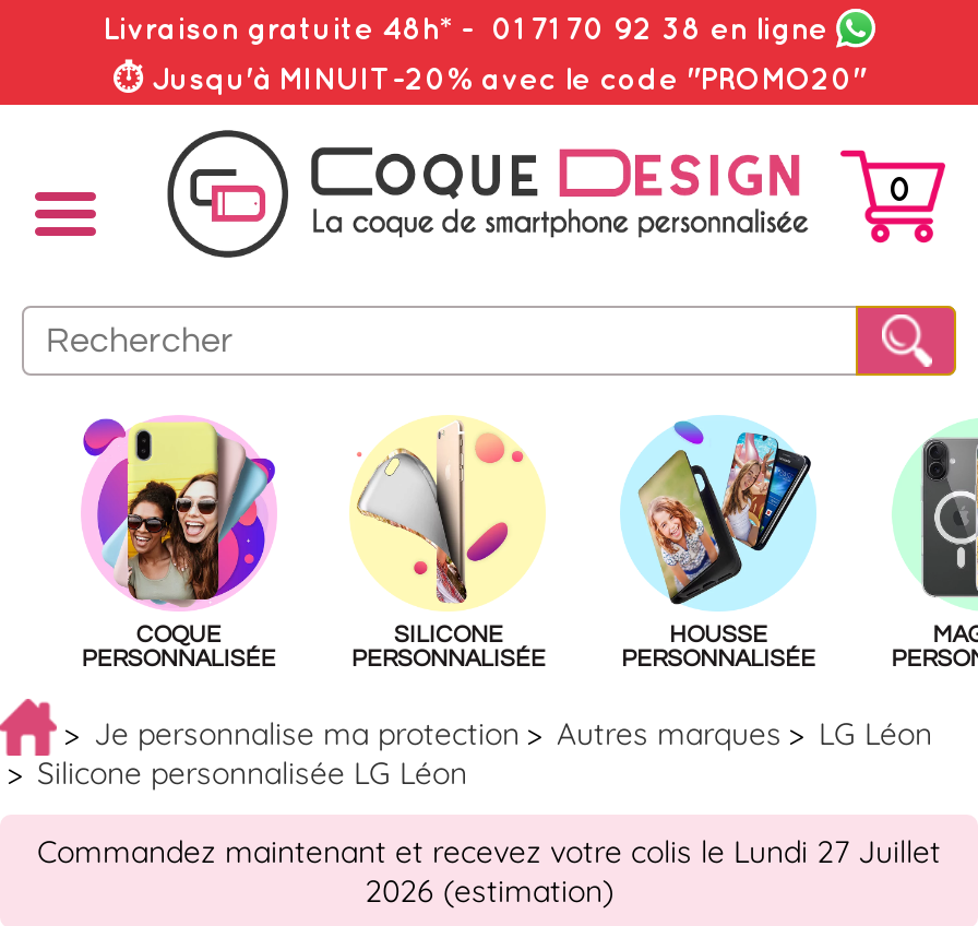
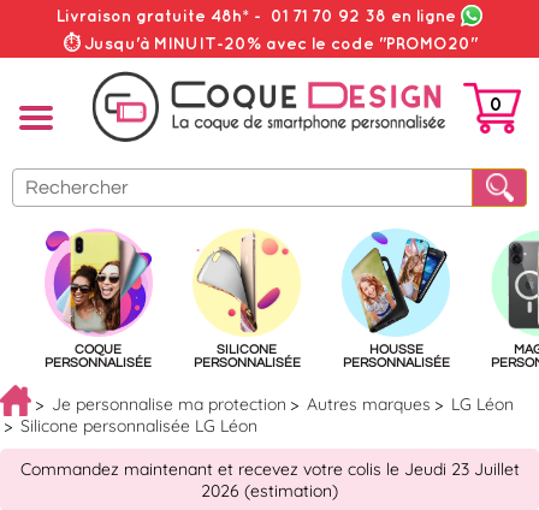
[37,832,941,871] Commandez maintenant et recevez votre colis le Lundi 27 Juillet -> [20,458,519,480] Commandez maintenant et recevez votre colis le Jeudi 23 Juillet

